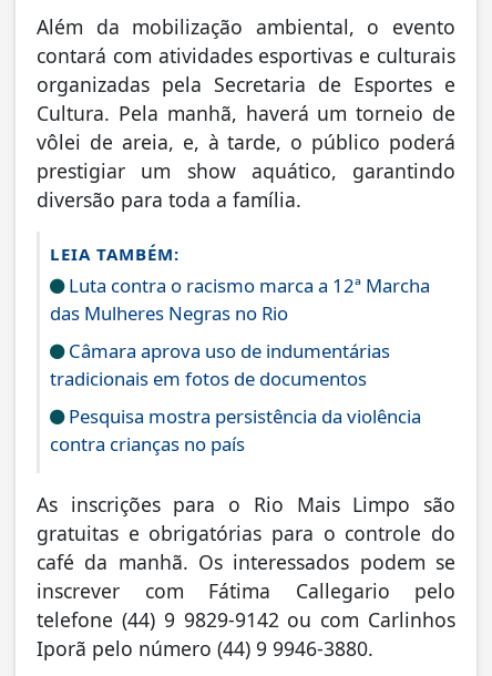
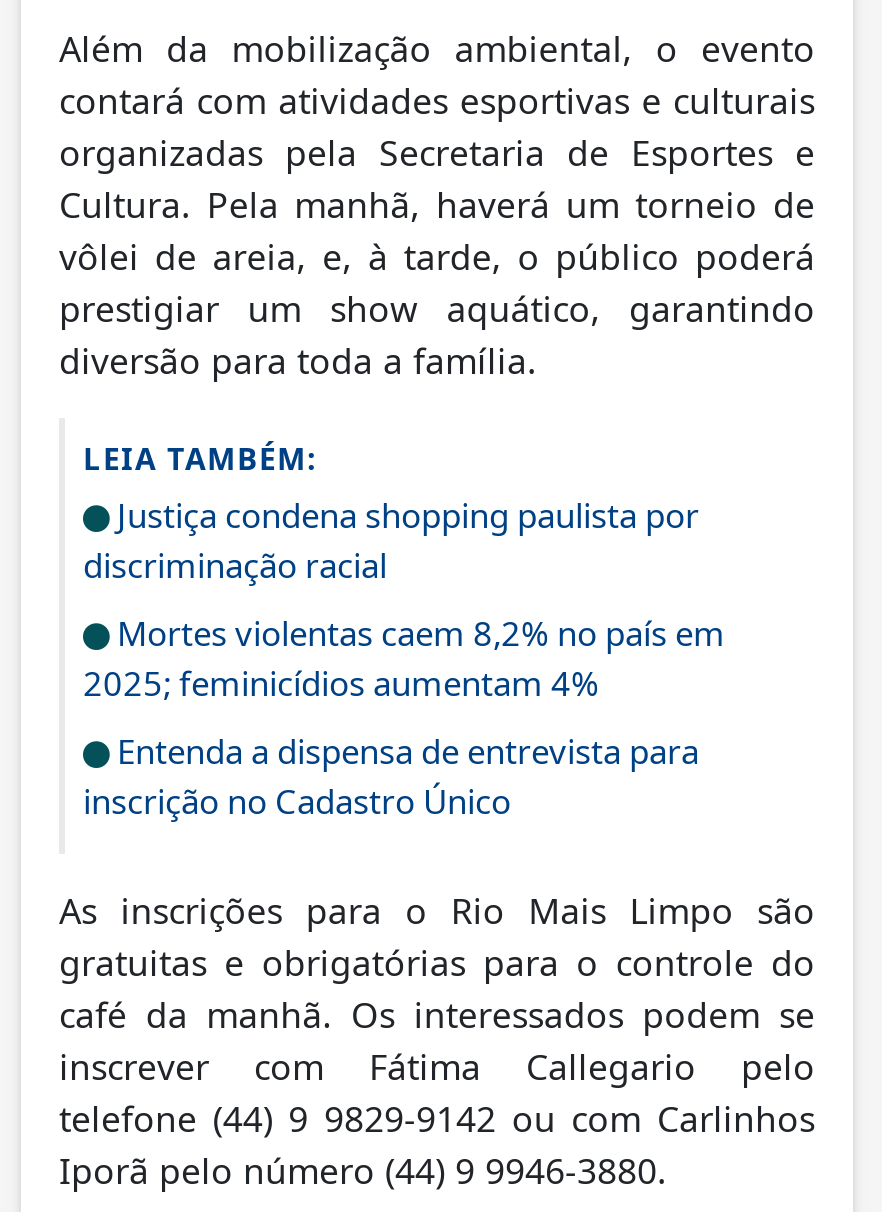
[50,273,430,326] Luta contra o racismo marca a 12ª Marcha | das Mulheres Negras no Rio -> [83,492,699,588] Justiça condena shopping paulista por | discriminação racial
[50,338,390,391] Câmara aprova uso de indumentárias | tradicionais em fotos de documentos -> [83,610,725,706] Mortes violentas caem 8,2% no país em | 2025; feminicídios aumentam 4%
[50,403,421,457] Pesquisa mostra persistência da violência | contra crianças no país -> [83,728,699,824] Entenda a dispensa de entrevista para | inscrição no Cadastro Único

